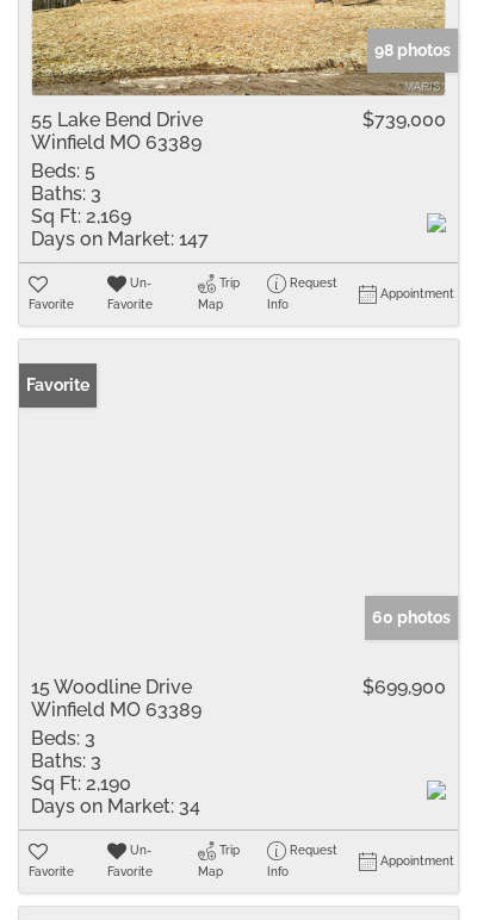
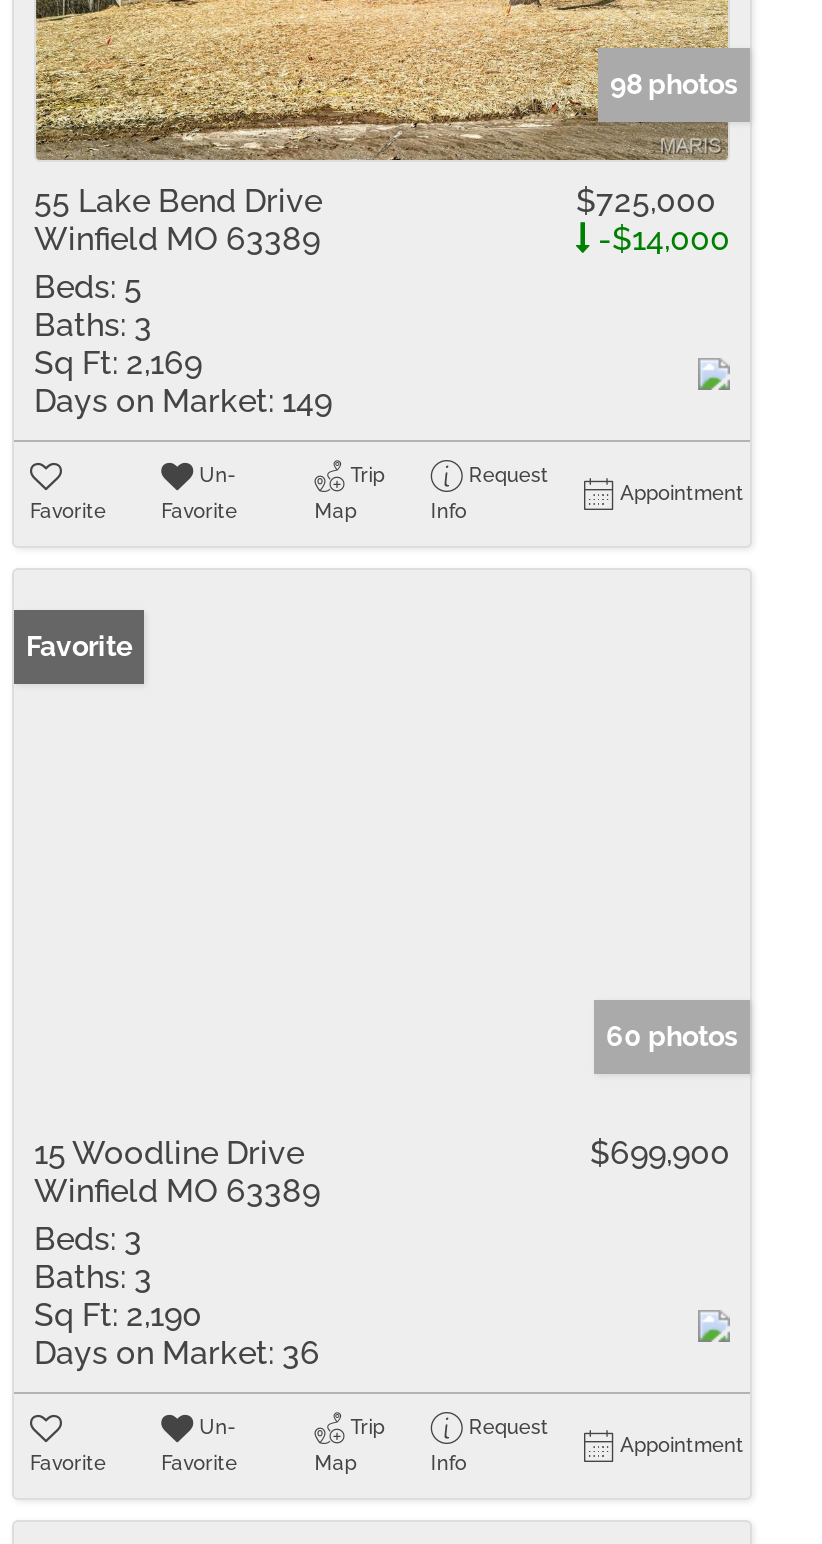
[362,108,446,131] $739,000 -> [576,182,730,258] $725,000 | -$14,000
[31,228,209,250] Days on Market: 147 -> [34,382,332,420] Days on Market: 149
[31,795,200,818] Days on Market: 34 -> [34,1334,320,1372] Days on Market: 36

